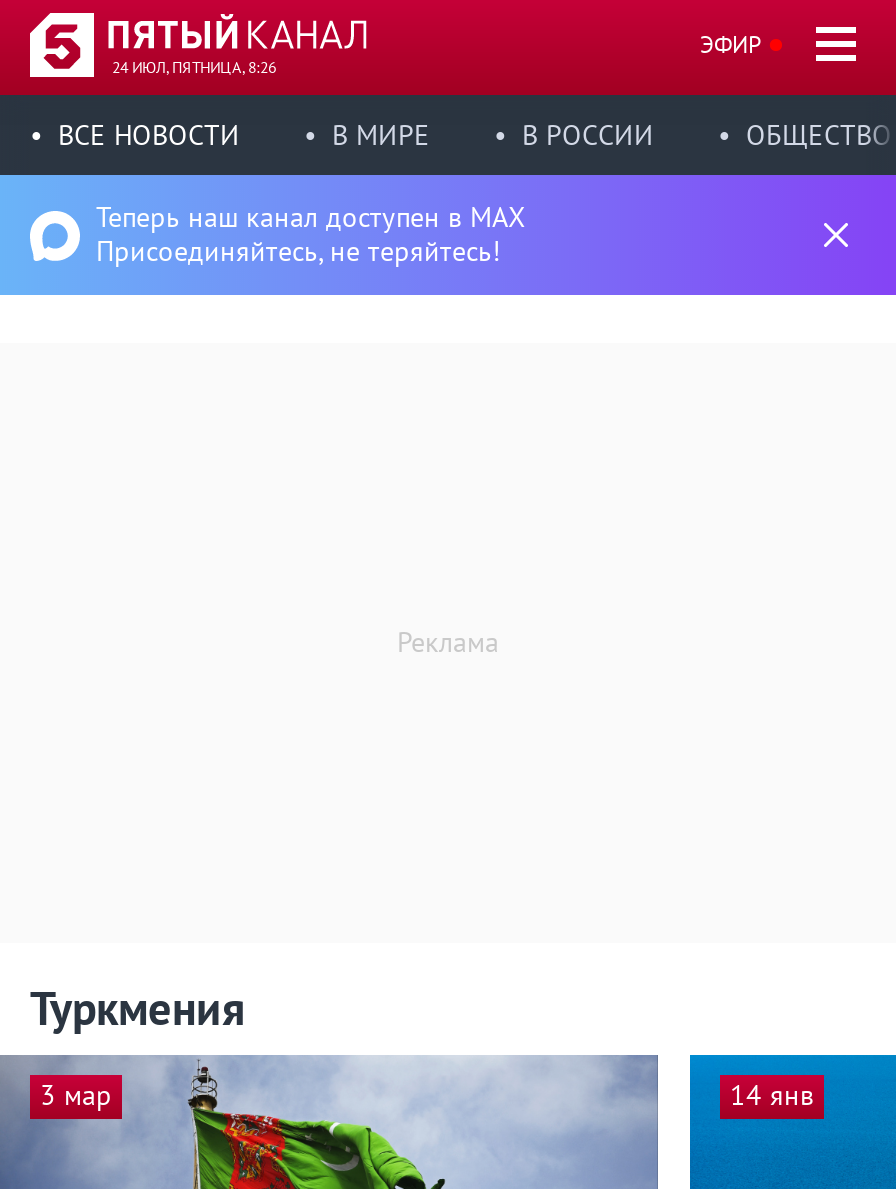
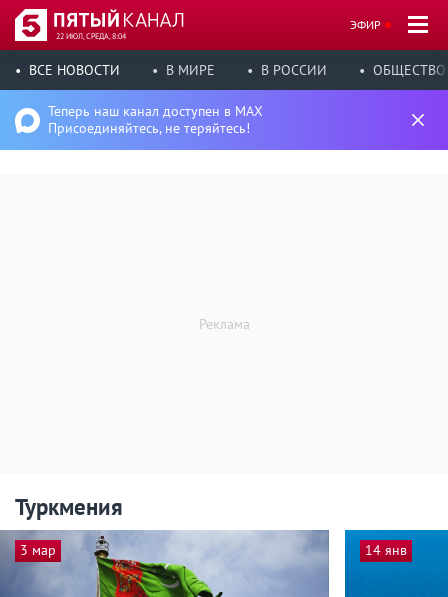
[112,57,276,77] 24 ИЮЛ, ПЯТНИЦА, 8:26 -> [56,31,126,41] 22 ИЮЛ, СРЕДА, 8:04

